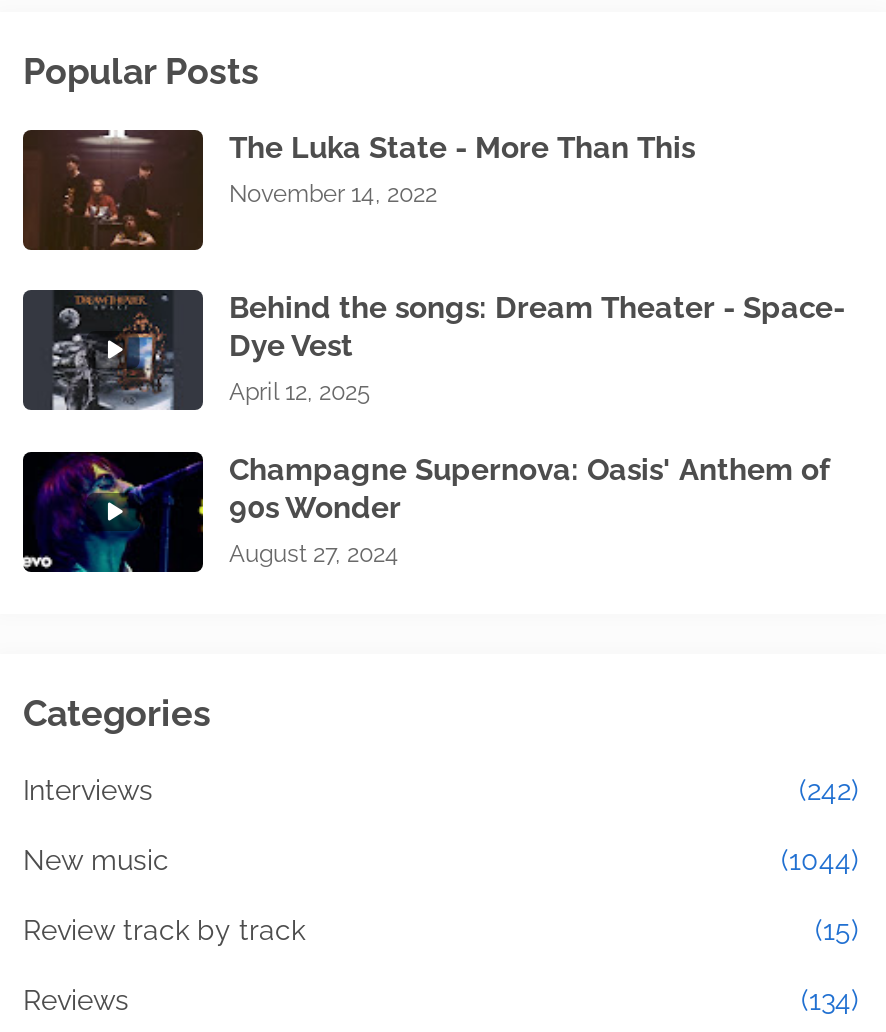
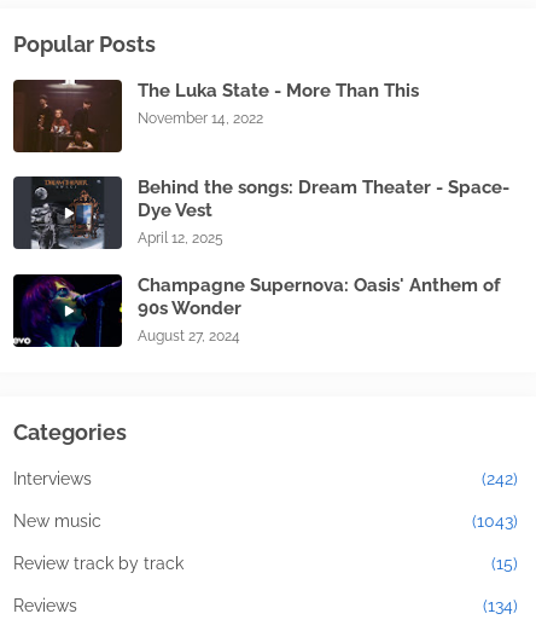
[781,844,859,876] (1044) -> [472,511,518,531] (1043)

